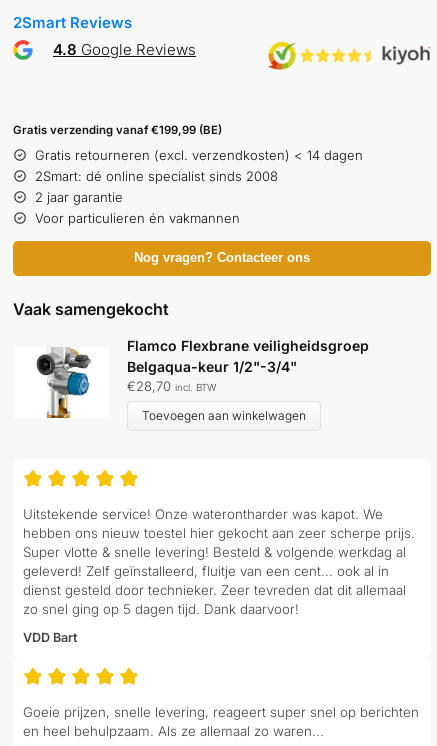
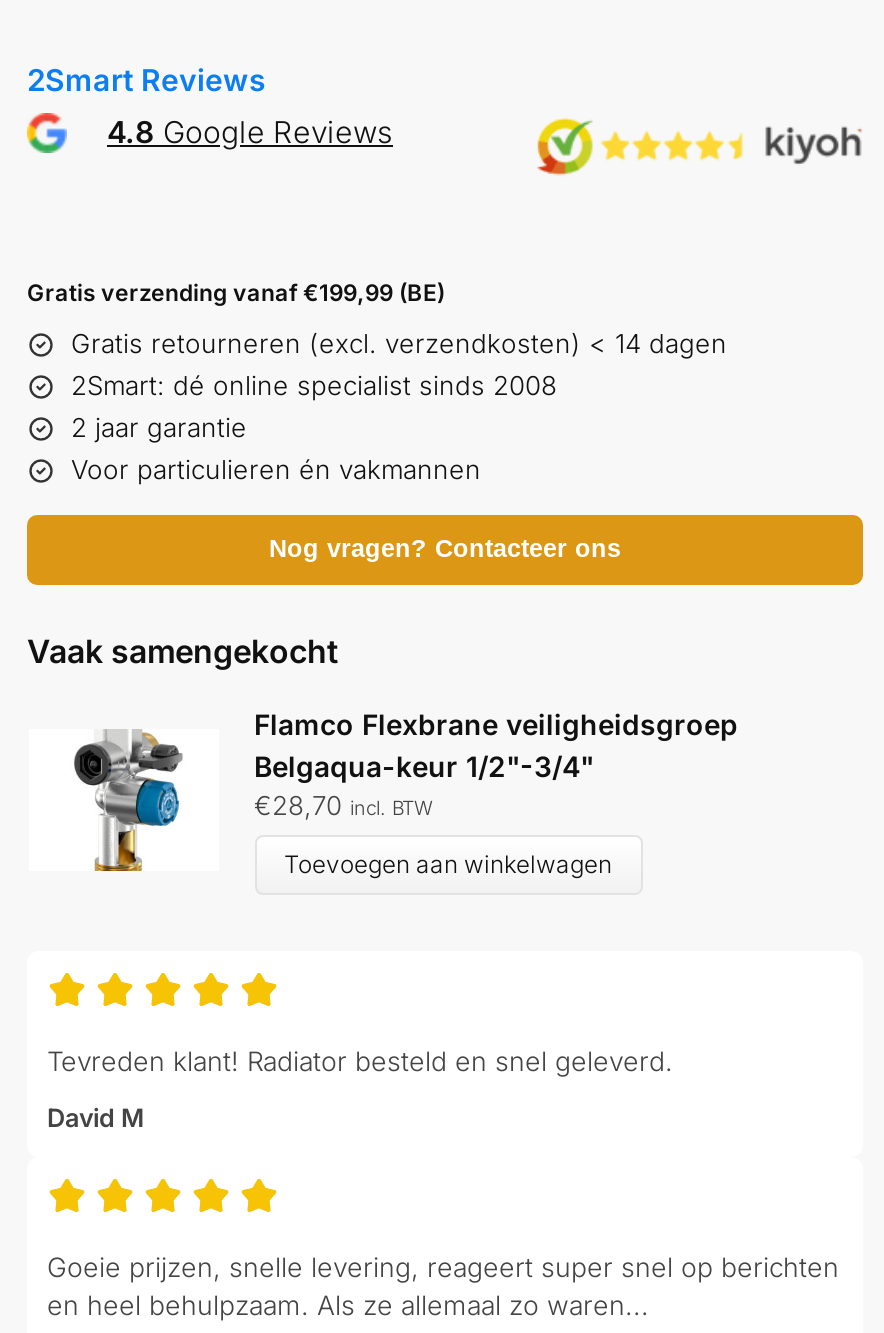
[23,506,415,617] Uitstekende service! Onze waterontharder was kapot. We | hebben ons nieuw toestel hier gekocht aan zeer scherpe prijs. | Super vlotte & snelle levering! Besteld & volgende werkdag al | geleverd! Zelf geïnstalleerd, fluitje van een cent... ook al in | dienst gesteld door technieker. Zeer tevreden dat dit allemaal | zo snel ging op 5 dagen tijd. Dank daarvoor! -> [47,1045,673,1077] Tevreden klant! Radiator besteld en snel geleverd.
[23,630,77,645] VDD Bart -> [47,1103,145,1133] David M

